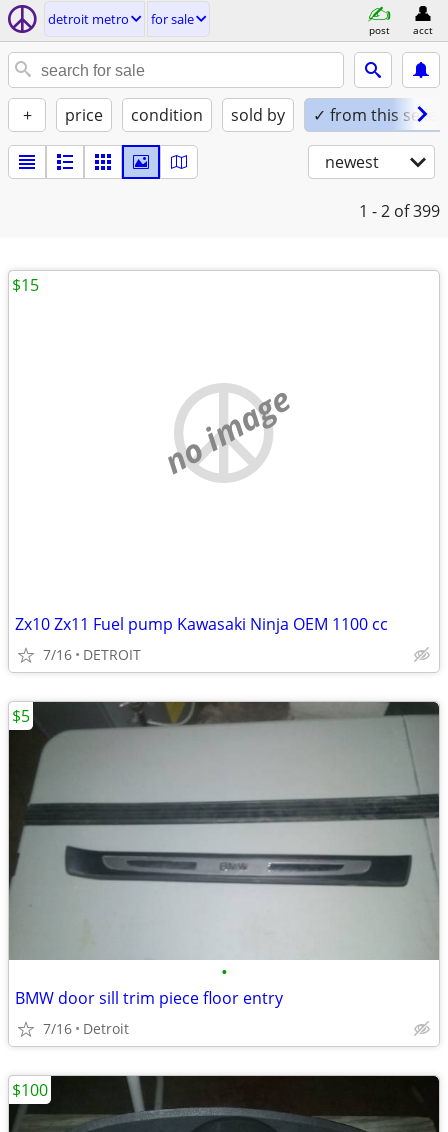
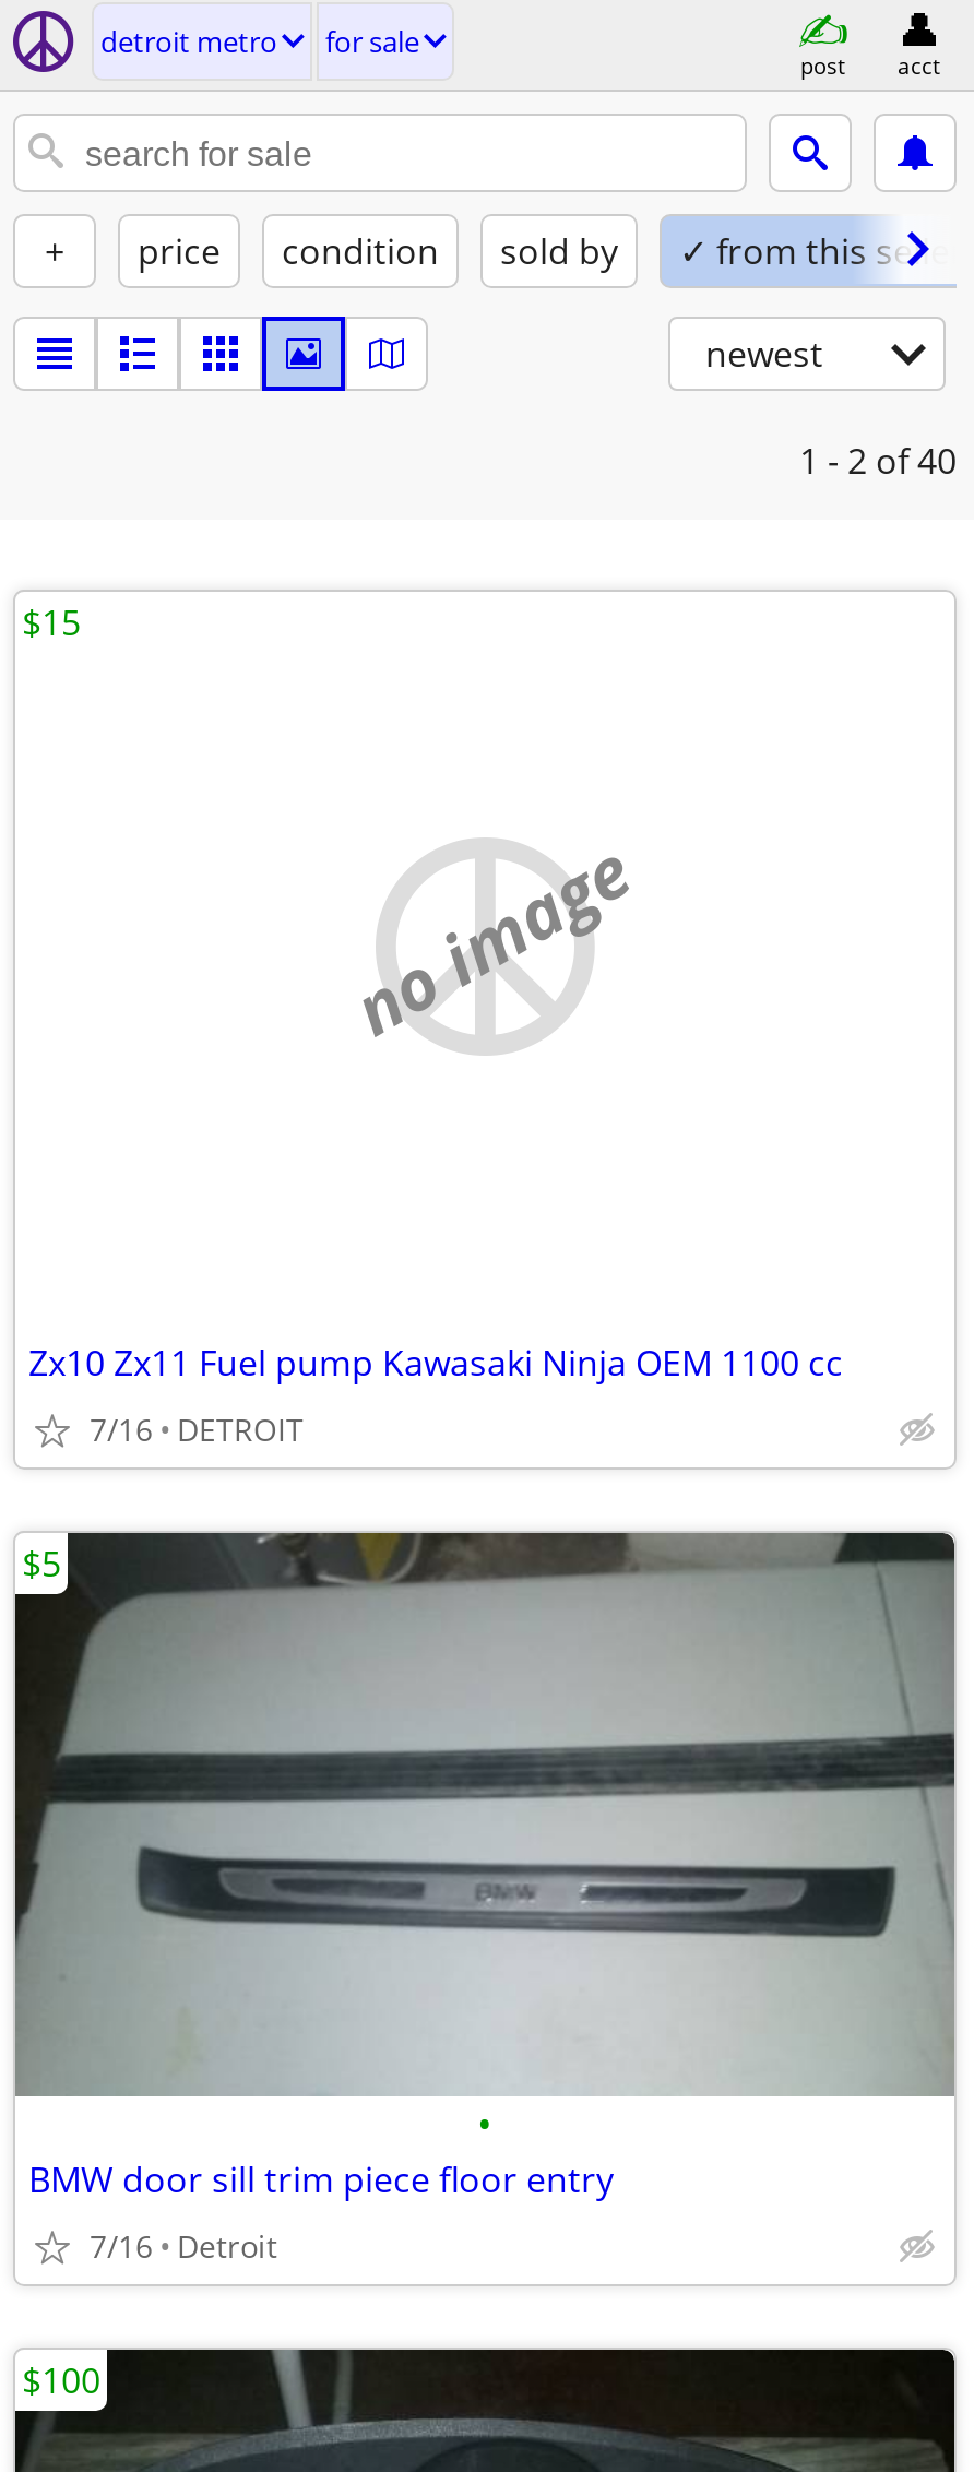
[359,200,440,222] 1 - 2 of 399 -> [799,437,957,485] 1 - 2 of 40

